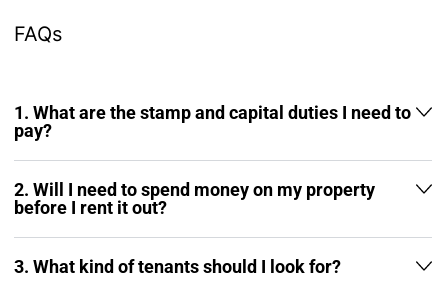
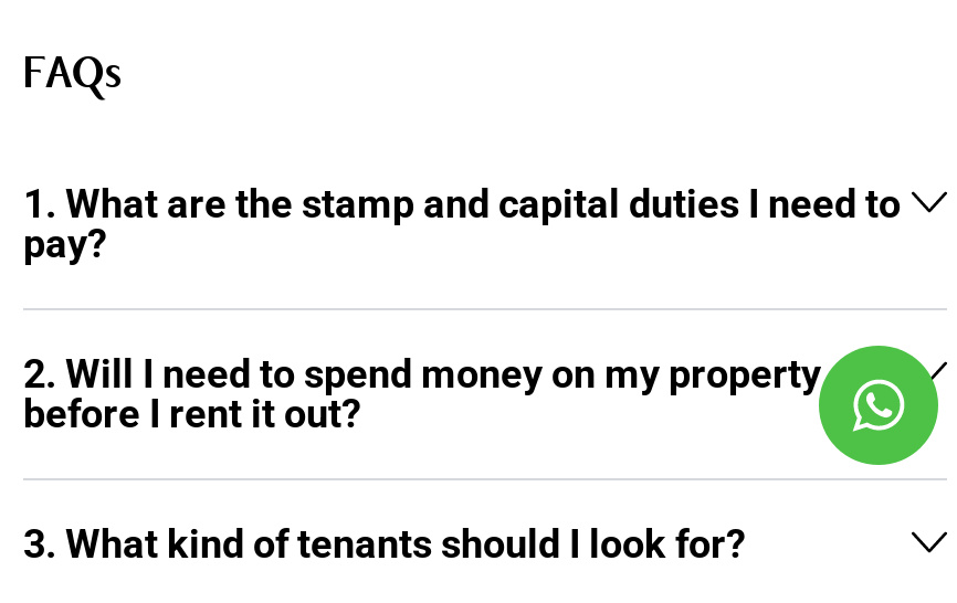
none -> [817,343,940,467] [image]

